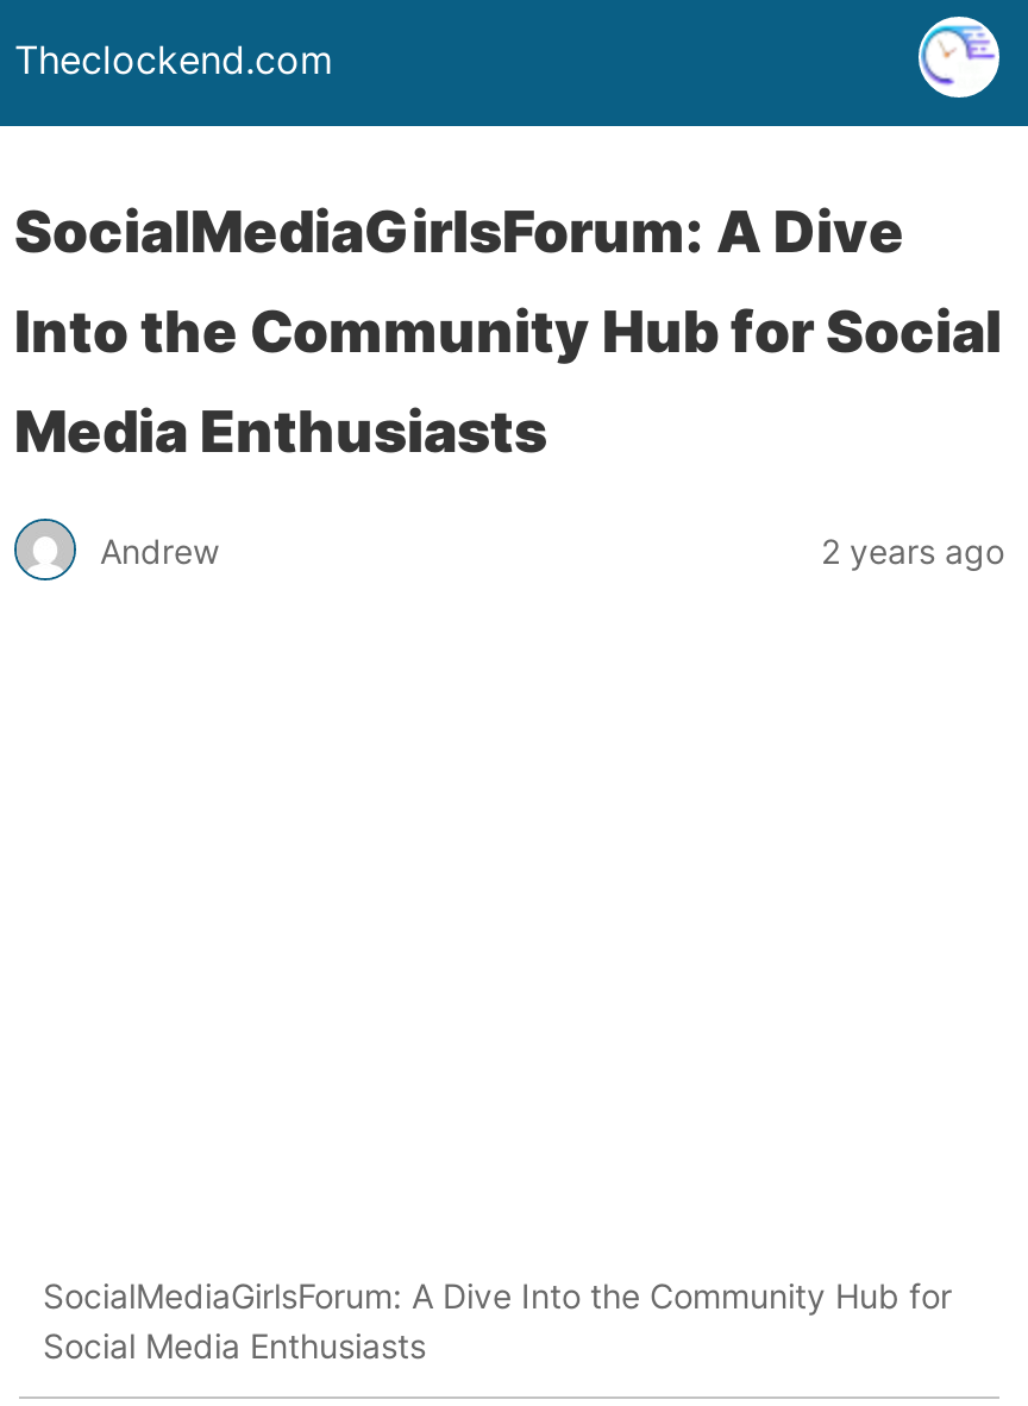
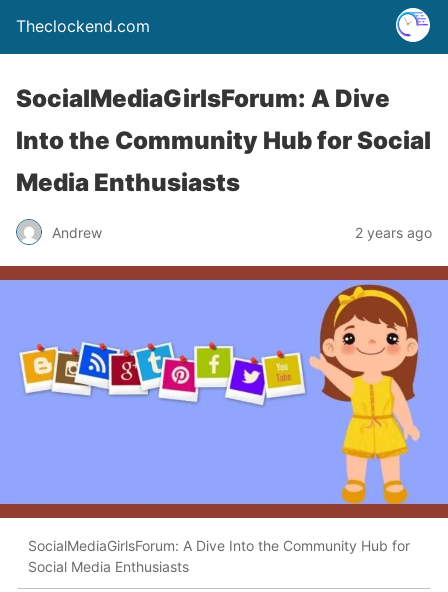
none -> [3,265,445,519] [image]

